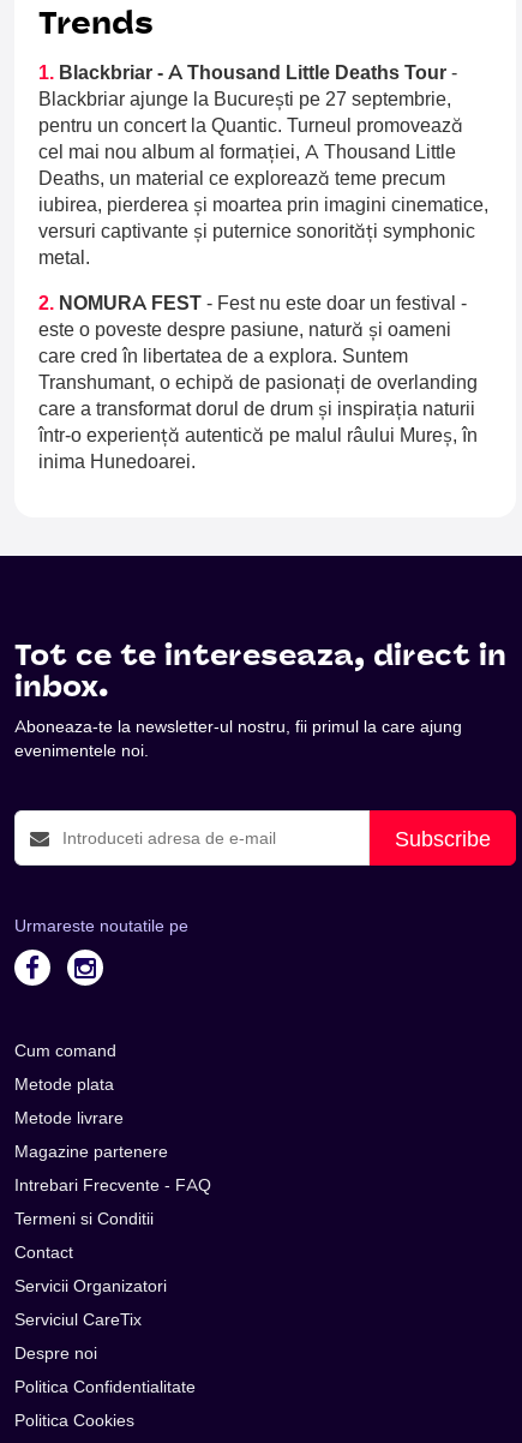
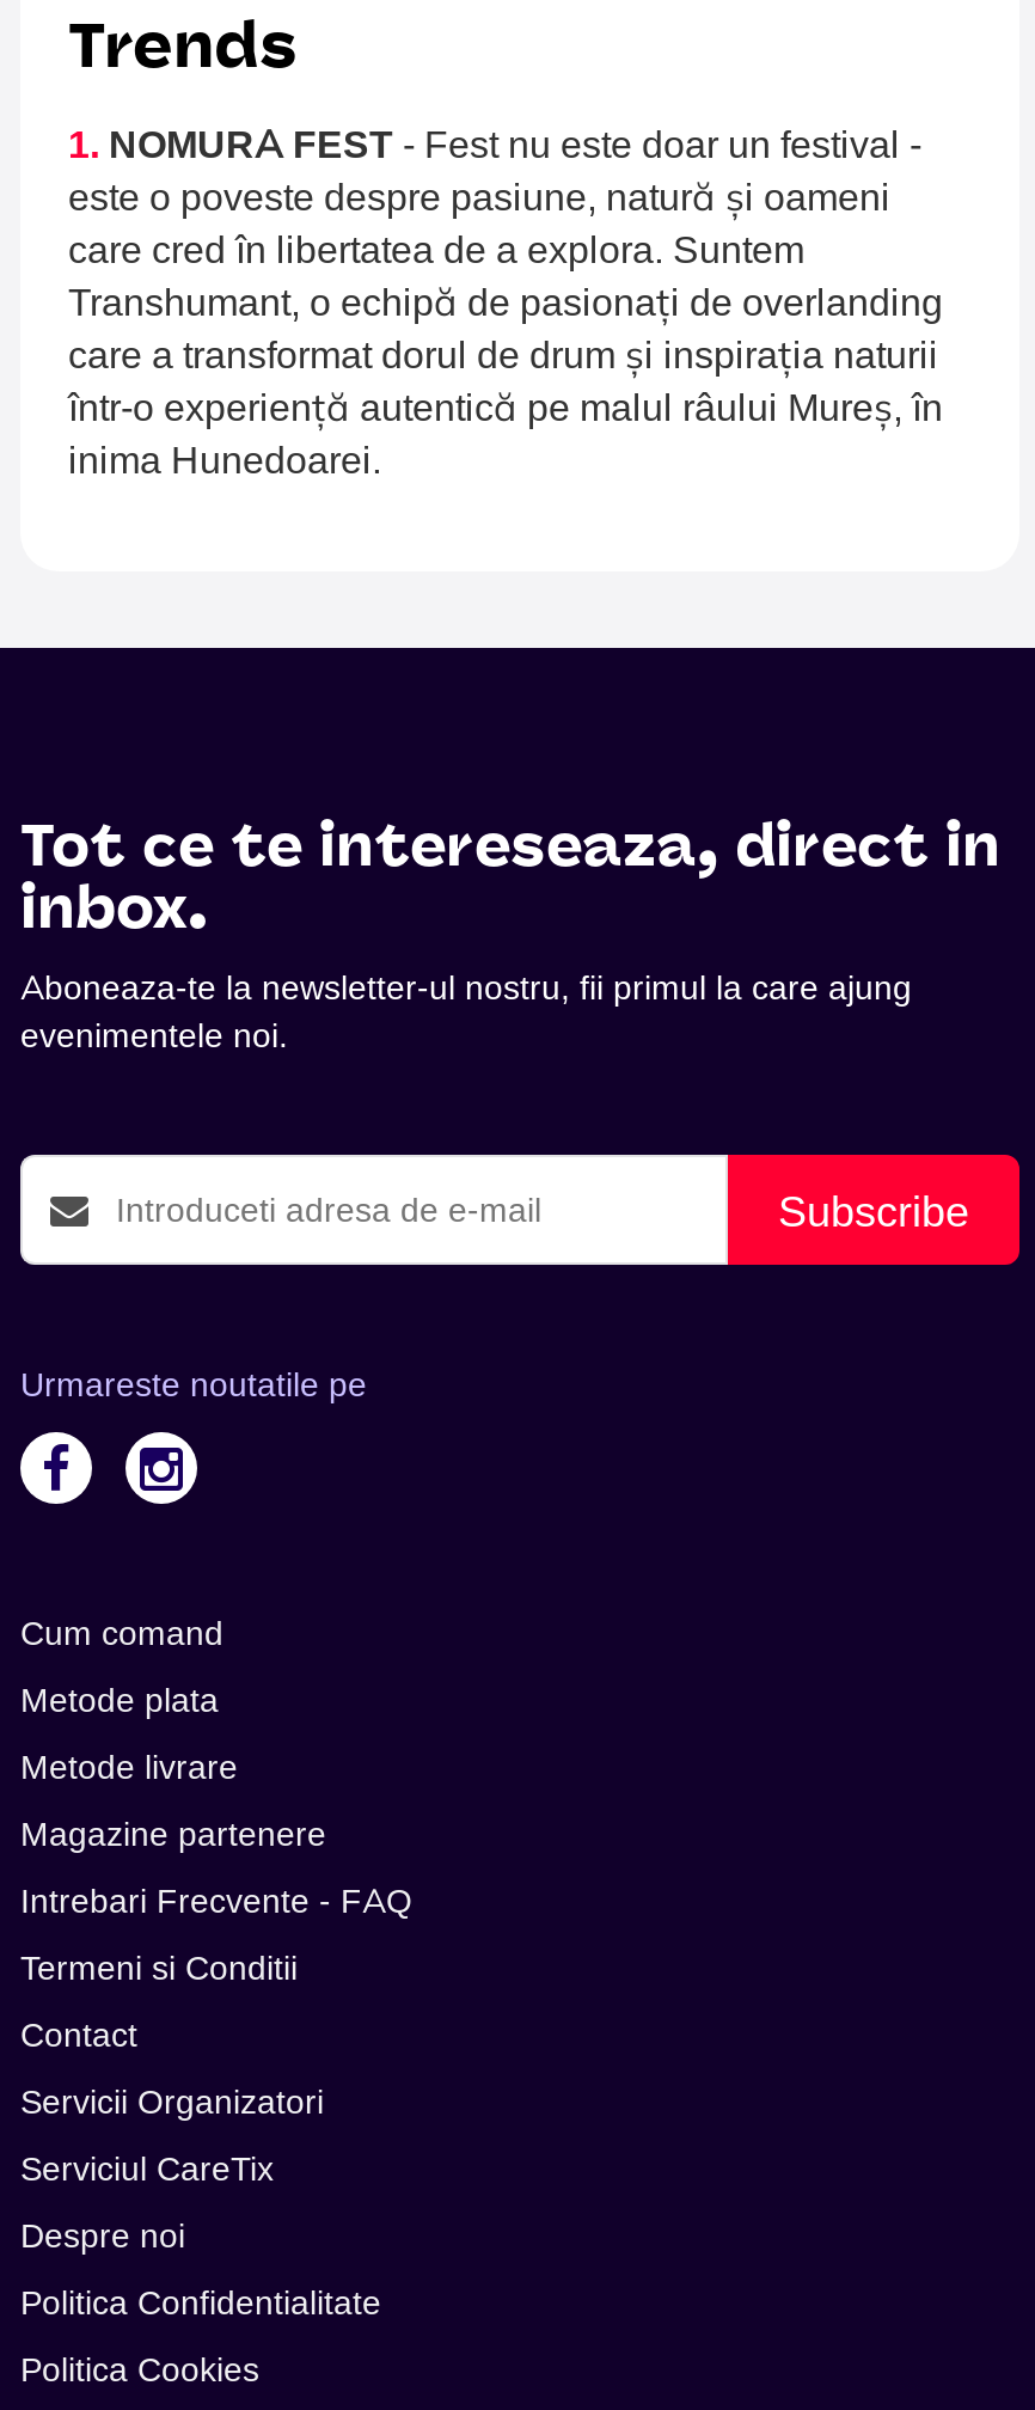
[38,60,488,314] 1. Blackbriar - A Thousand Little Deaths Tour - | Blackbriar ajunge la București pe 27 septembrie, | pentru un concert la Quantic. Turneul promovează | cel mai nou album al formației, A Thousand Little | Deaths, un material ce explorează teme precum | iubirea, pierderea și moartea prin imagini cinematice, | versuri captivante și puternice sonorități symphonic | metal. | 2. NOMURA FEST - Fest nu este doar un festival - -> [68,119,921,167] 1. NOMURA FEST - Fest nu este doar un festival -

